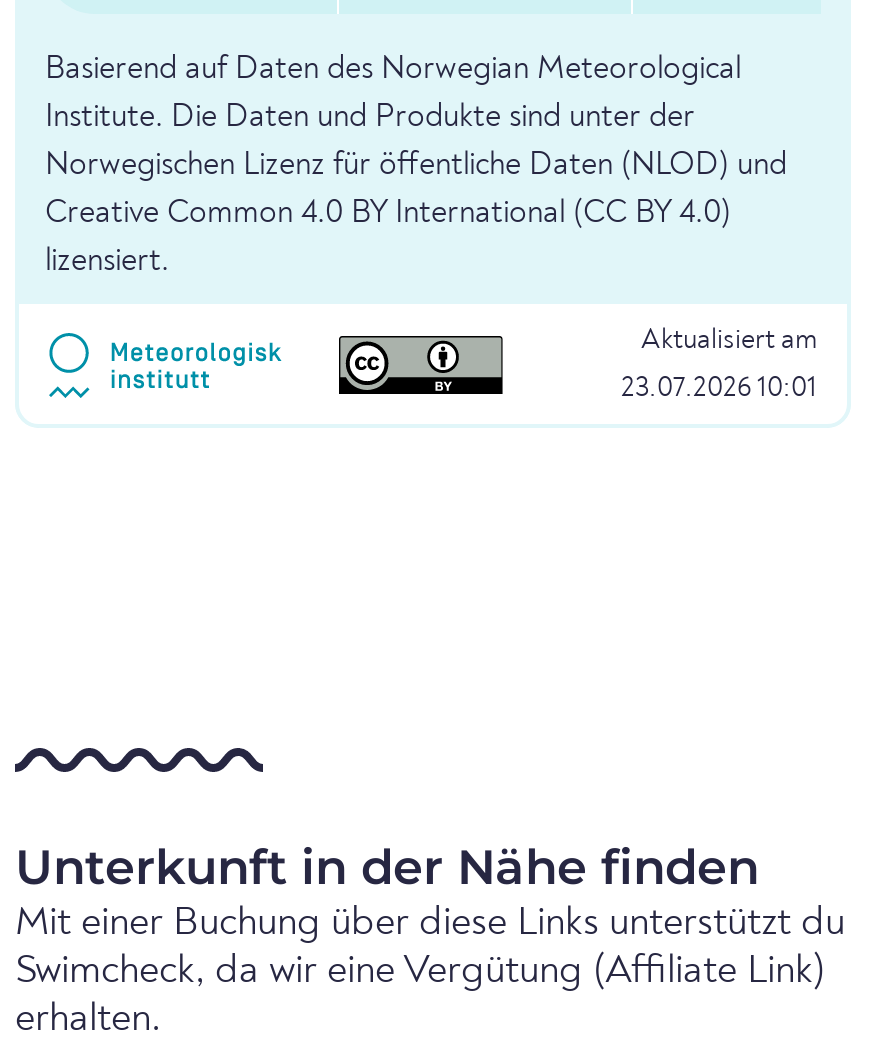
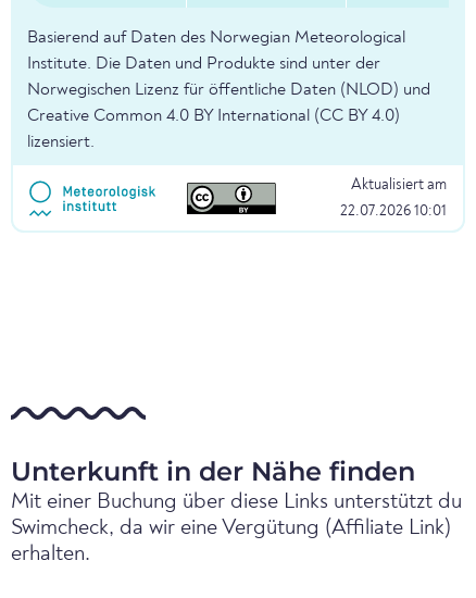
[621,375,817,403] 23.07.2026 10:01 -> [340,204,447,219] 22.07.2026 10:01

